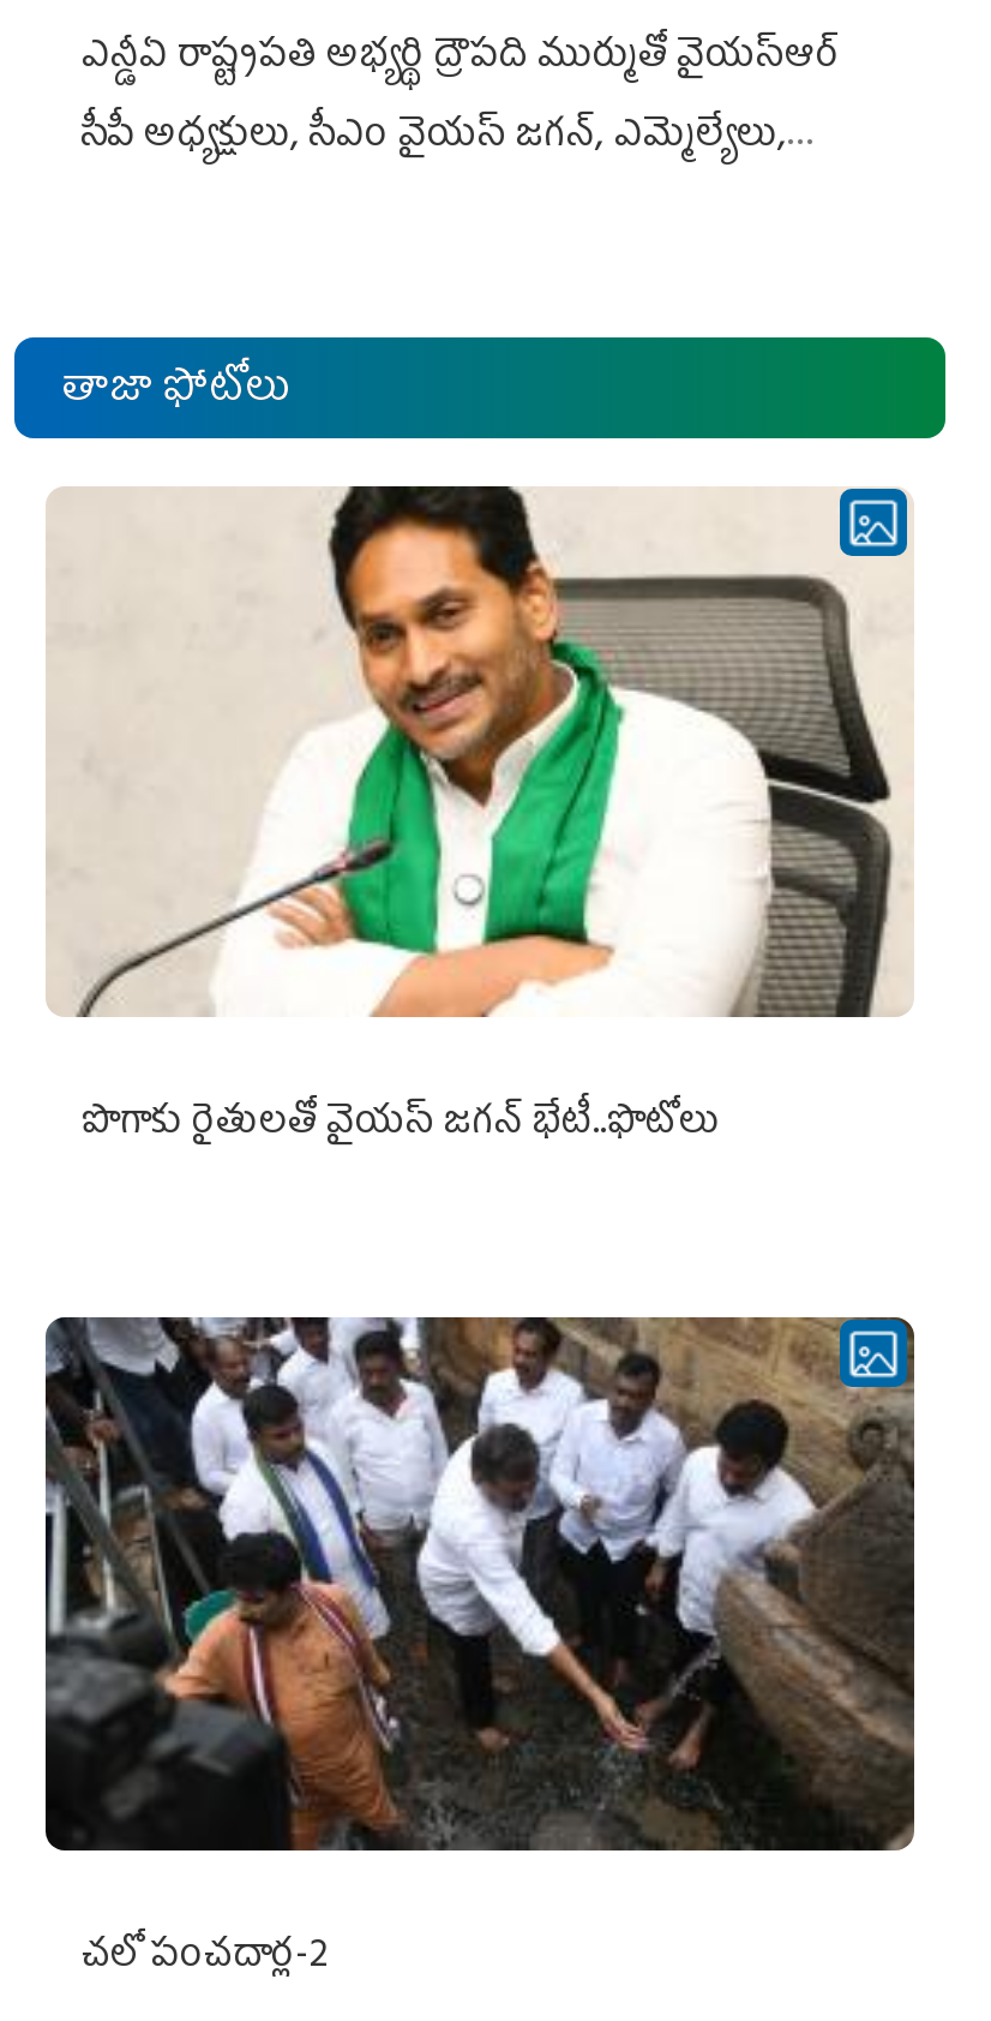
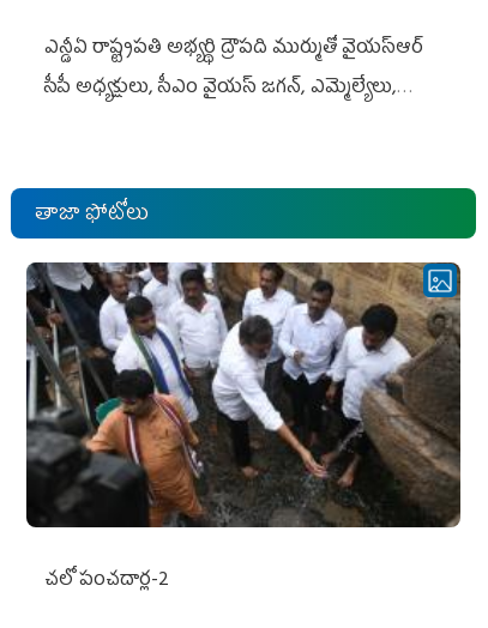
[46,485,914,1161] [image] | పొగాకు రైతులతో వైయస్‌ జగన్‌ భేటీ..ఫొటోలు -> none

